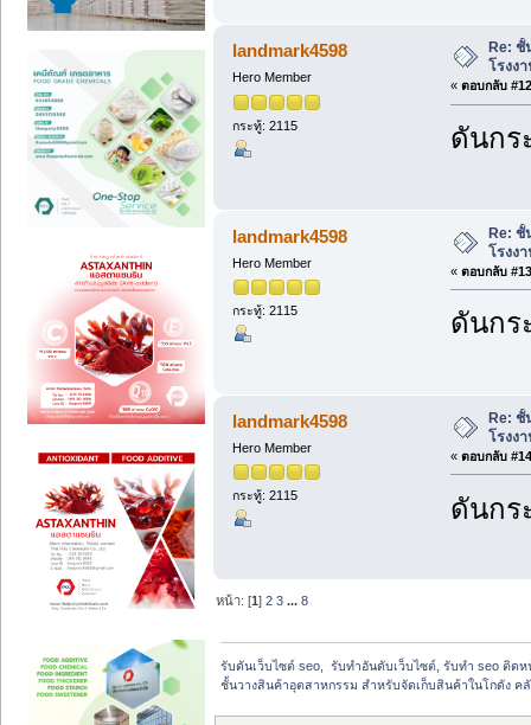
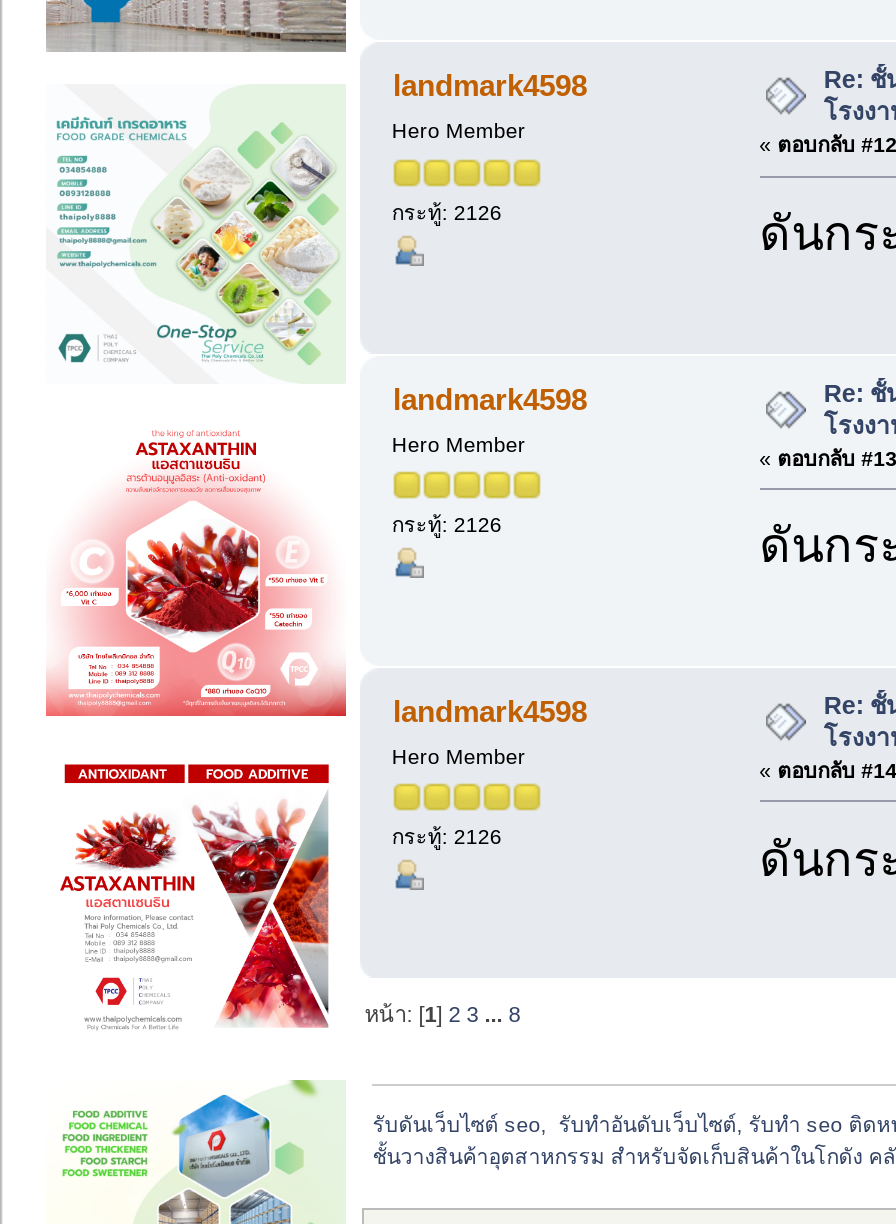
[232,118,297,132] กระทู้: 2115 -> [392,199,502,223] กระทู้: 2126
[232,303,297,317] กระทู้: 2115 -> [392,512,502,536] กระทู้: 2126
[232,488,297,502] กระทู้: 2115 -> [392,824,502,848] กระทู้: 2126

